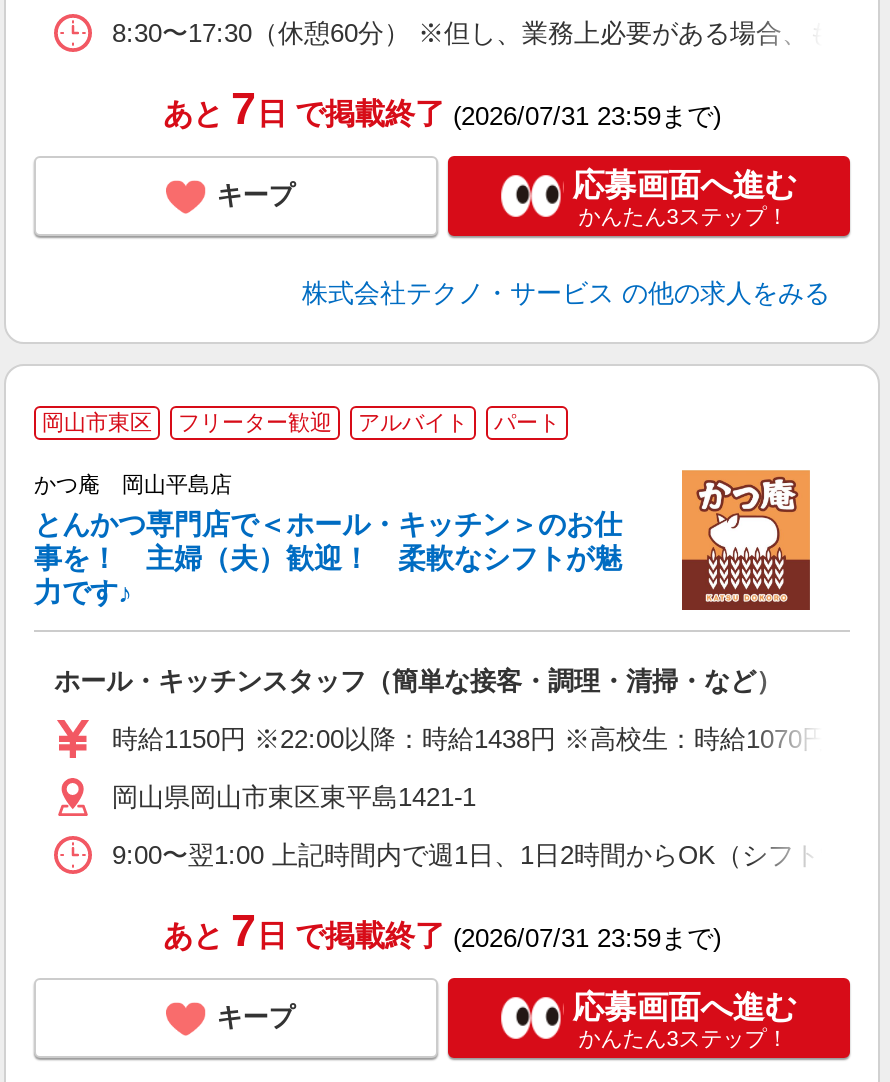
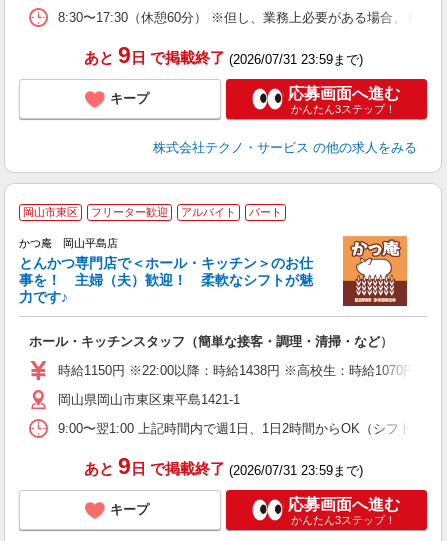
[163,84,721,134] あと 7日 で掲載終了(2026/07/31 23:59まで) -> [83,43,362,68] あと 9日 で掲載終了(2026/07/31 23:59まで)
[163,906,721,956] あと 7日 で掲載終了(2026/07/31 23:59まで) -> [83,454,362,479] あと 9日 で掲載終了(2026/07/31 23:59まで)

